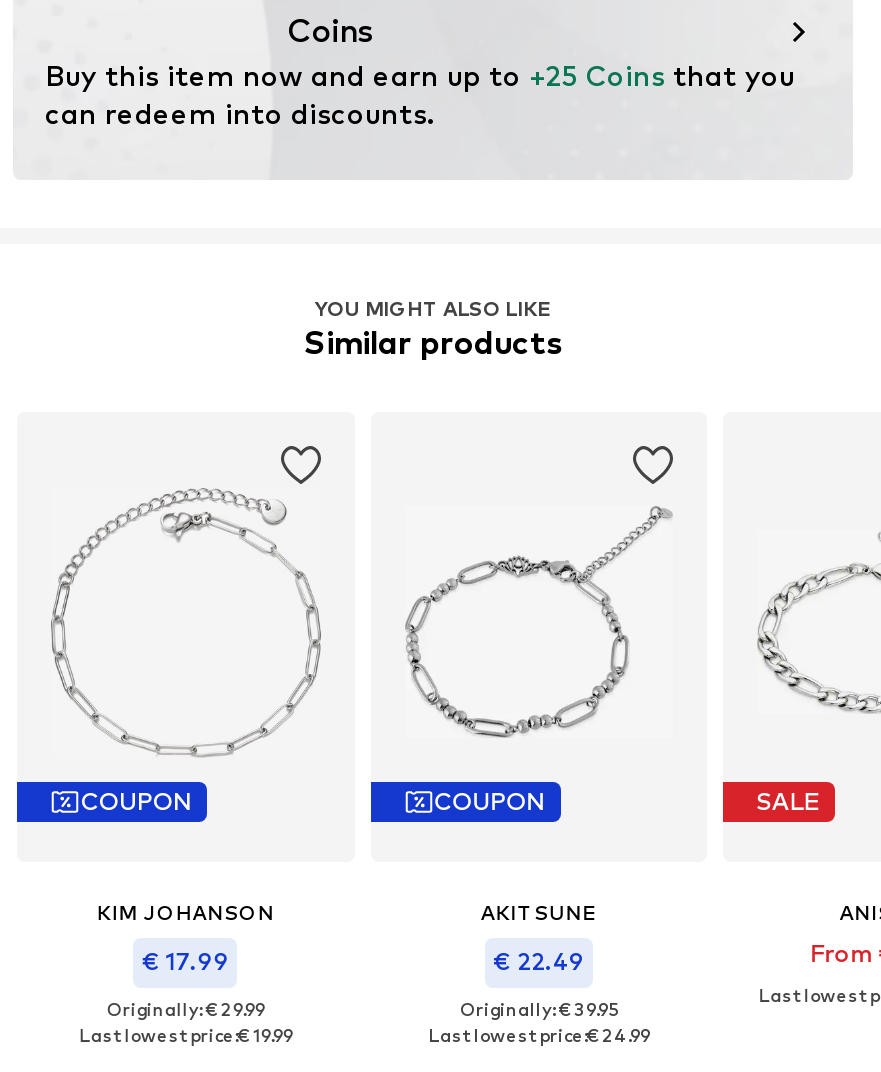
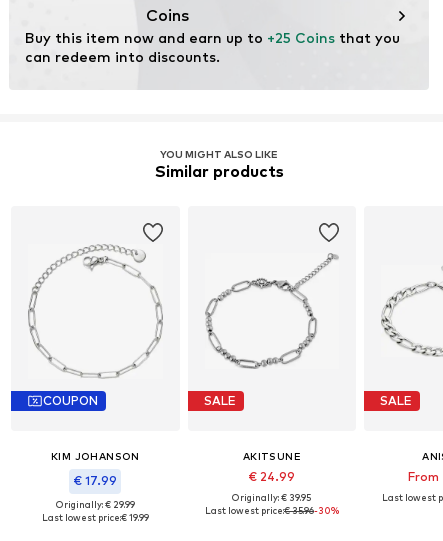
[434,786,544,816] COUPON -> [204,393,236,408] SALE
[493,945,585,975] € 22.49 -> [248,468,295,483] € 24.99
[428,1023,650,1045] Last lowest price: € 24.99 -> [205,504,339,515] Last lowest price:€ 35.96-30%

